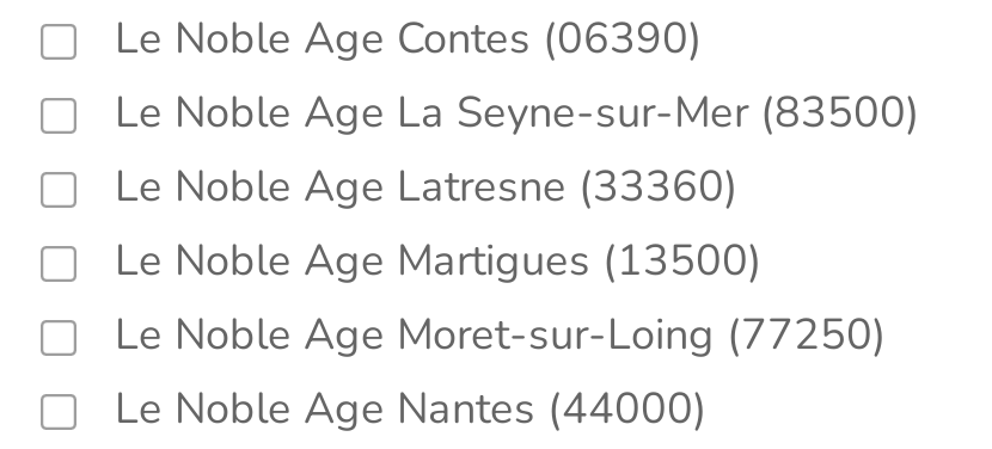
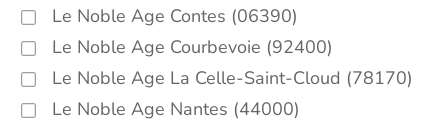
[115,84,920,363] Le Noble Age La Seyne-sur-Mer (83500) | Le Noble Age Latresne (33360) | Le Noble Age Martigues (13500) | Le Noble Age Moret-sur-Loing (77250) -> [52,35,413,90] Le Noble Age Courbevoie (92400) | Le Noble Age La Celle-Saint-Cloud (78170)

